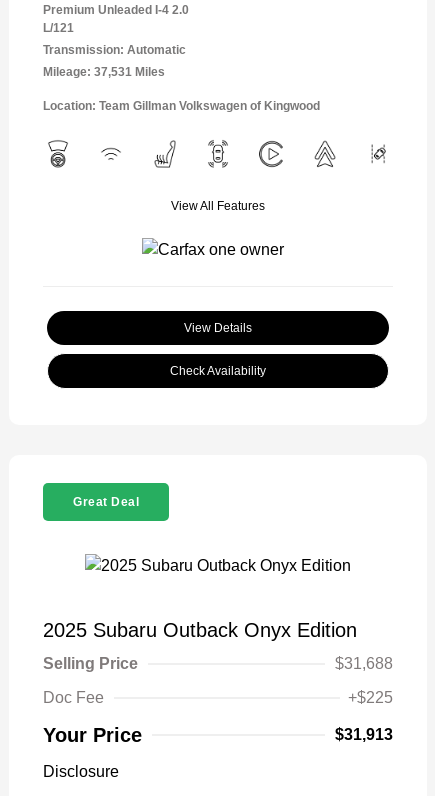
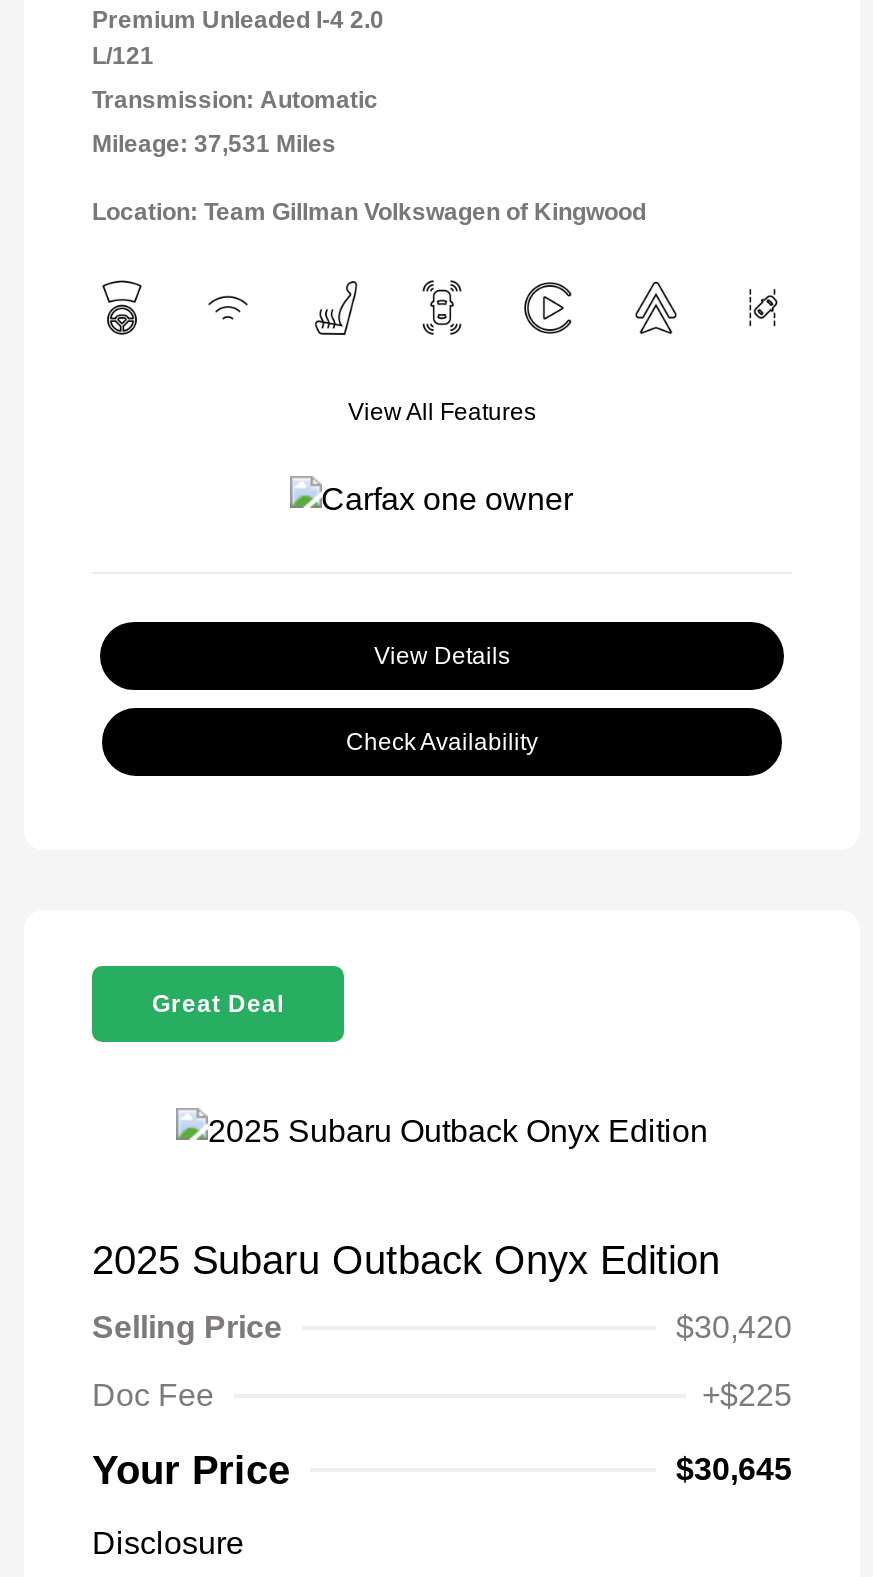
[335,655,393,672] $31,688 -> [676,1309,792,1343] $30,420
[335,726,393,743] $31,913 -> [676,1451,792,1485] $30,645

